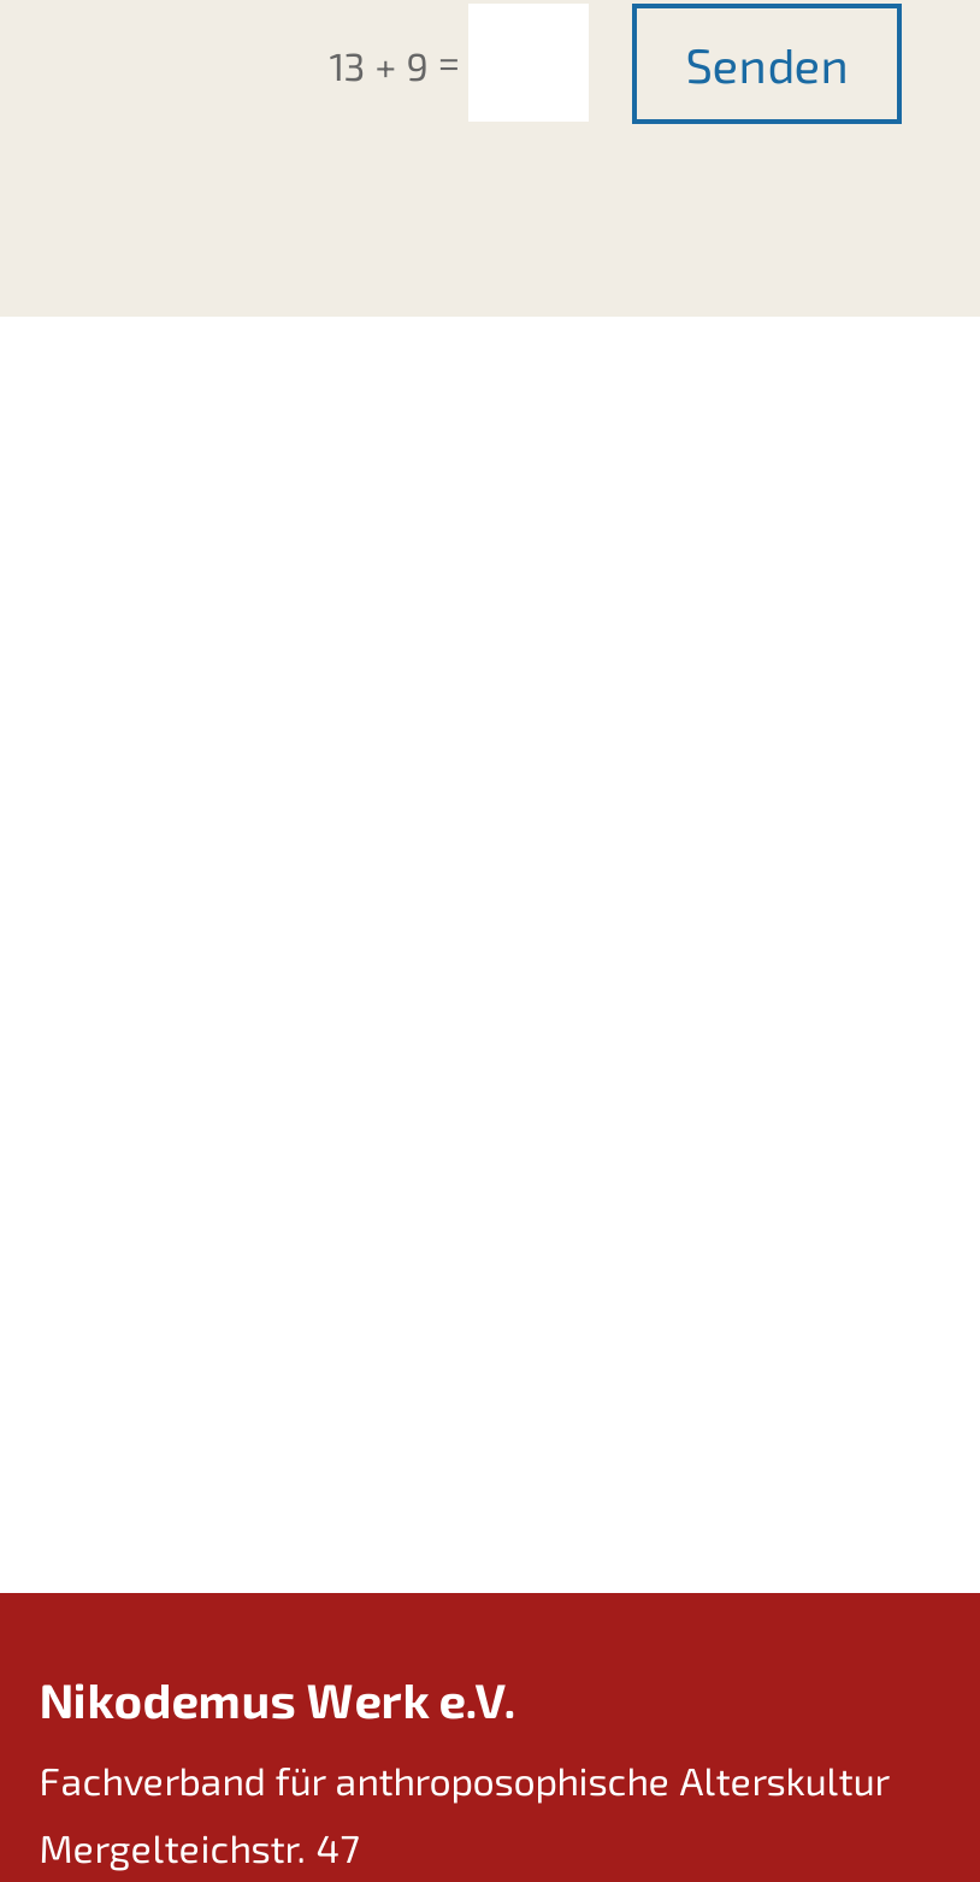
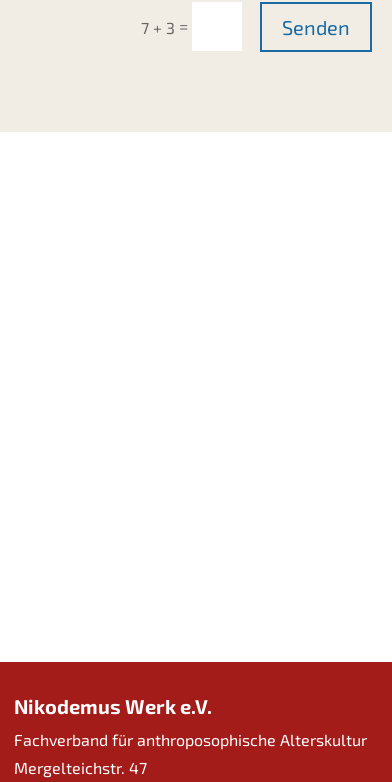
[329,37,469,88] 13 + 9 = -> [141,16,192,37] 7 + 3 =

